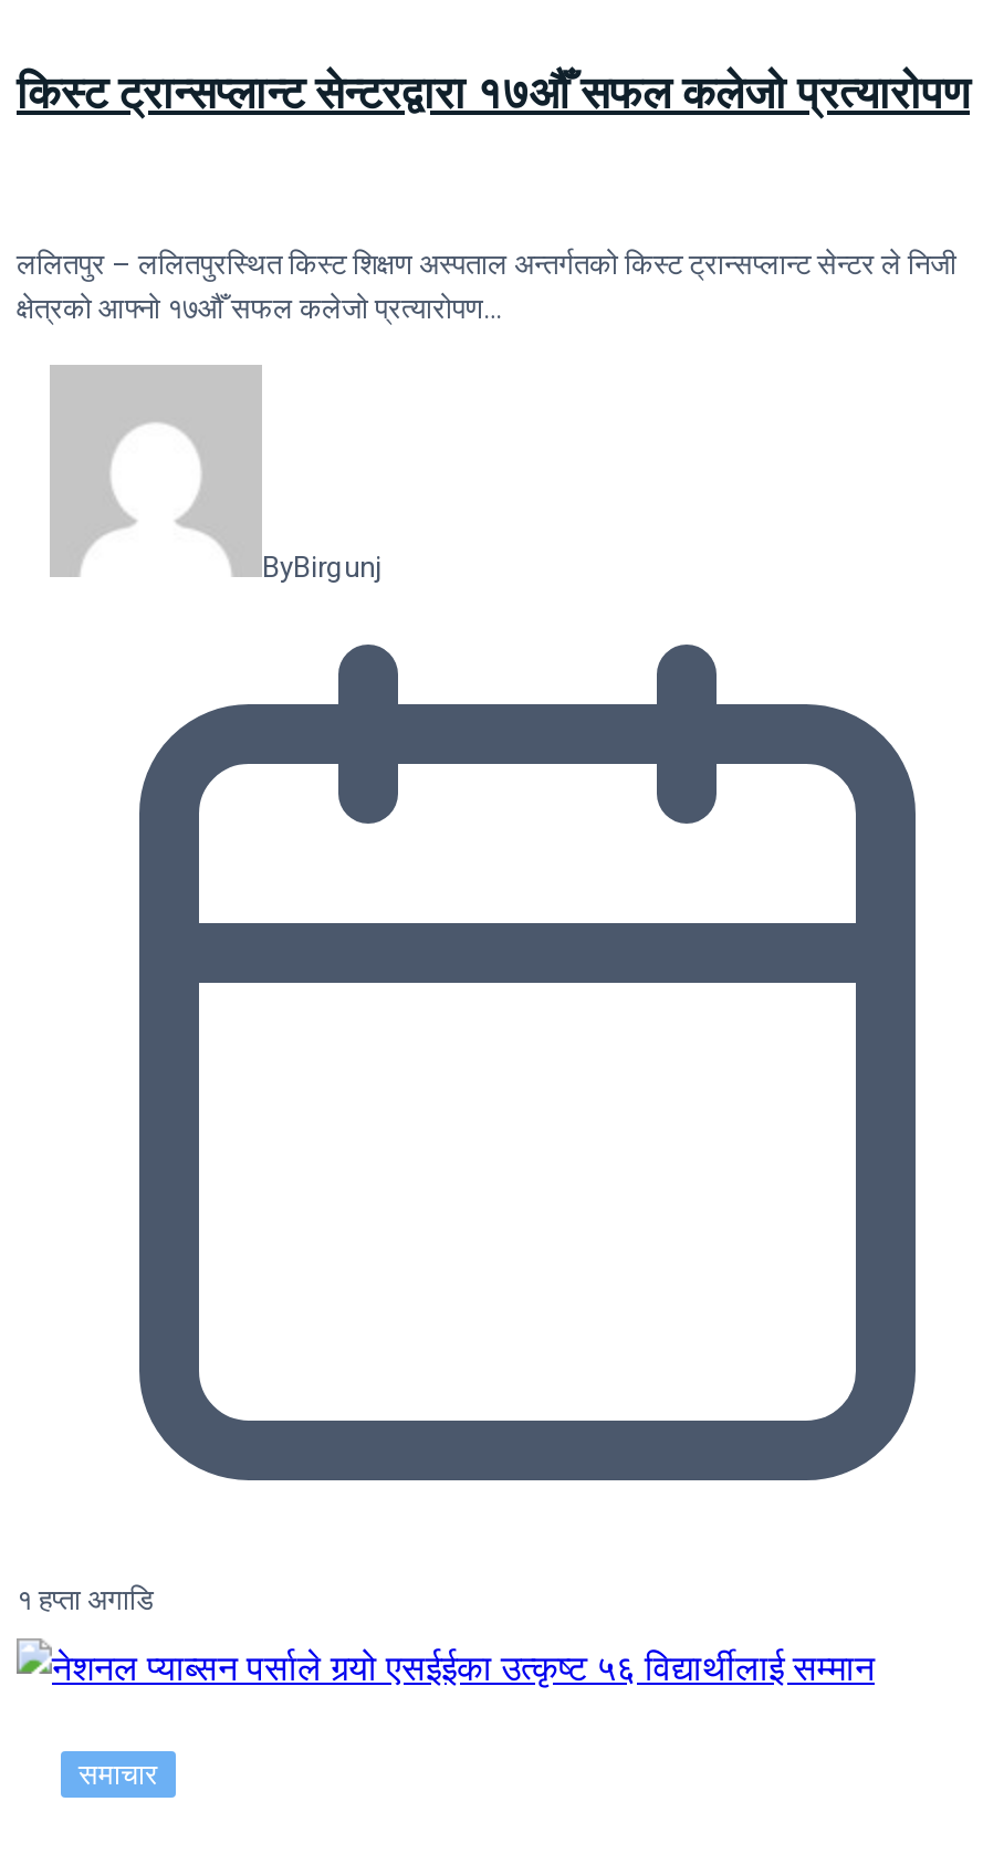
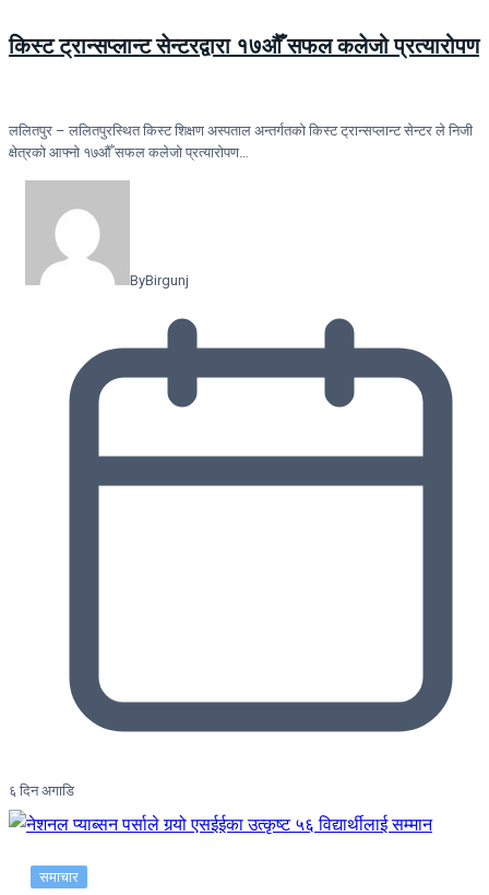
[17,1582,154,1616] १ हप्ता अगाडि -> [9,782,74,799] ६ दिन अगाडि

